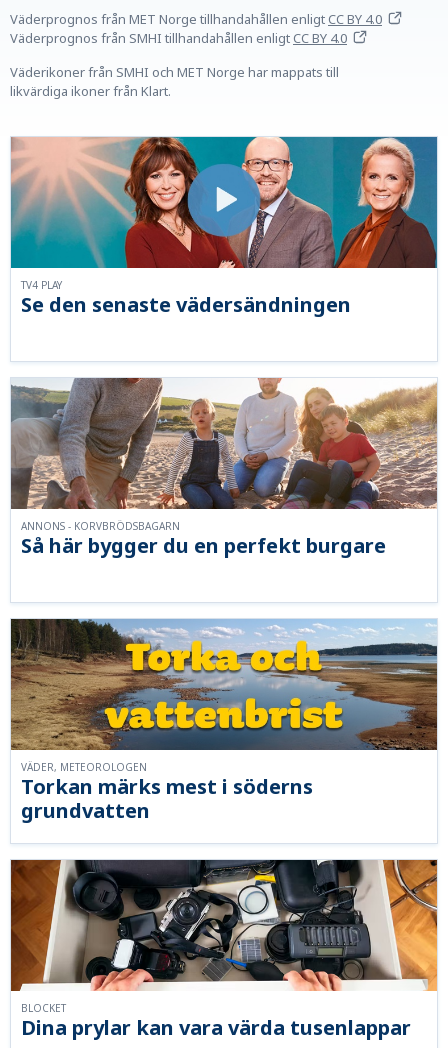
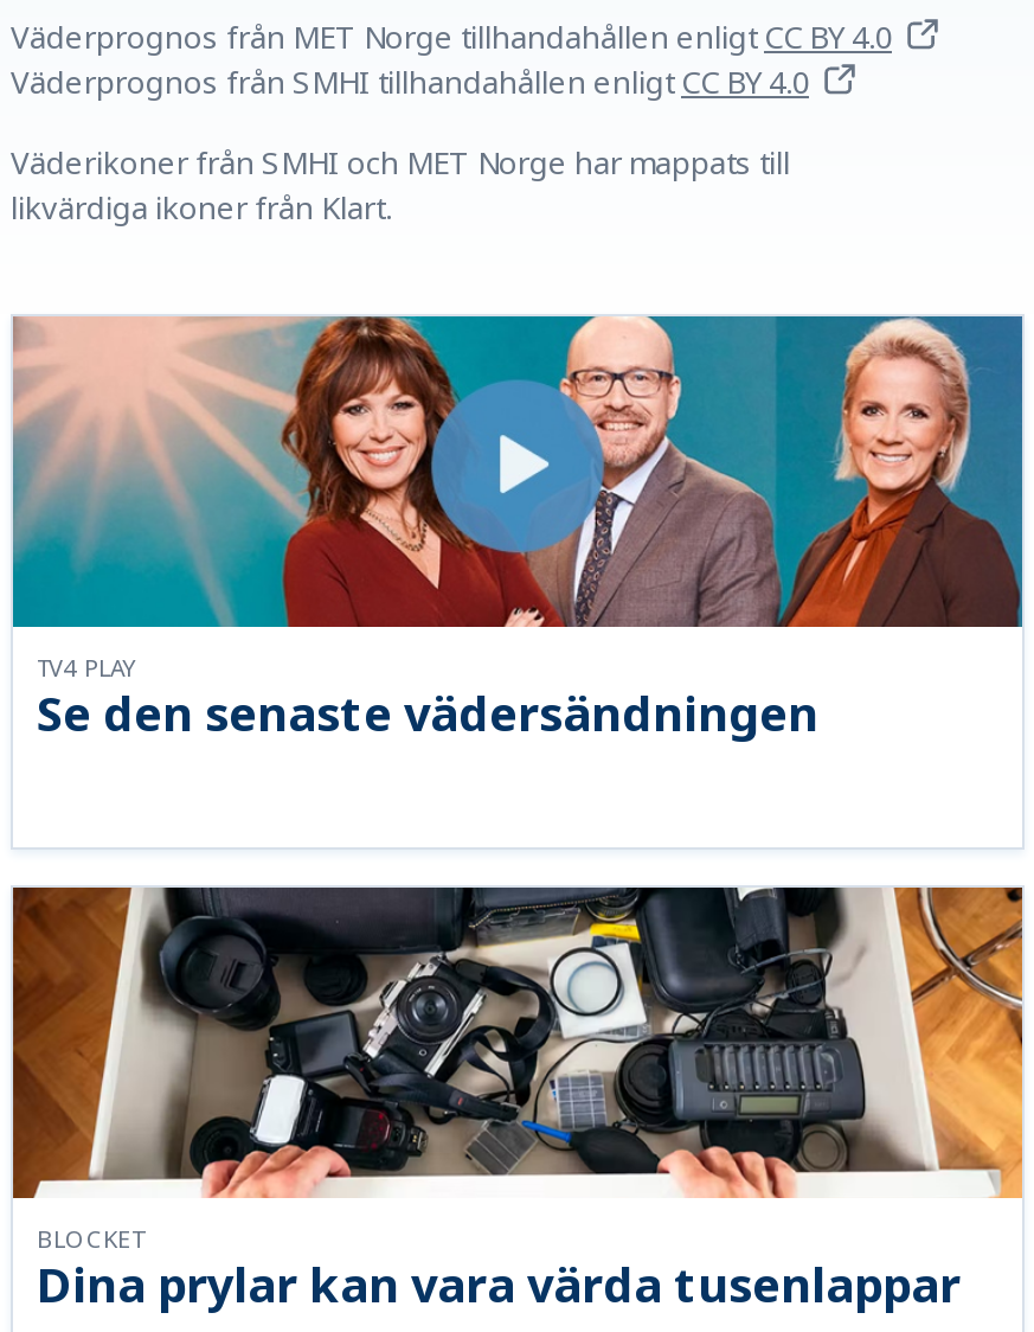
[10,377,438,533] [image] | ANNONS - KORVBRÖDSBAGARN -> none
[21,532,386,559] Så här bygger du en perfekt burgare -> none
[10,618,438,774] [image] | VÄDER, METEOROLOGEN -> none
[21,773,313,824] Torkan märks mest i söderns | grundvatten -> none

